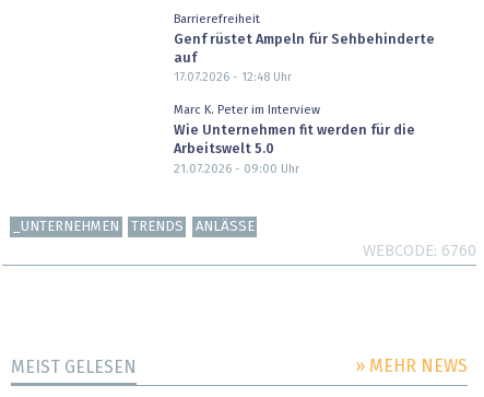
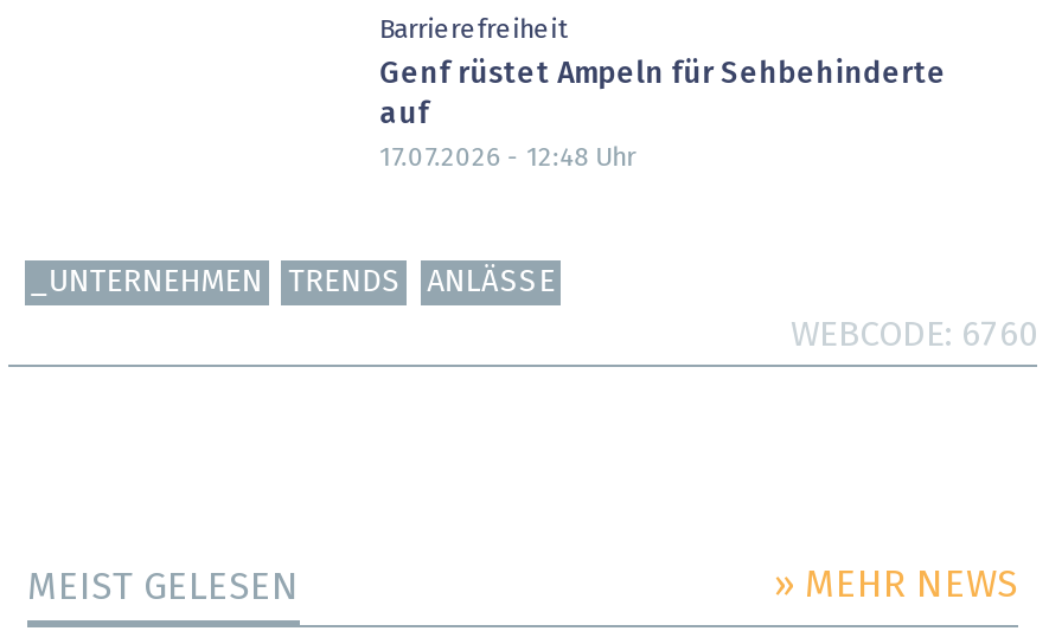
[173,104,415,174] Marc K. Peter im Interview | Wie Unternehmen fit werden für die | Arbeitswelt 5.0 | 21.07.2026 - 09:00 Uhr -> none

